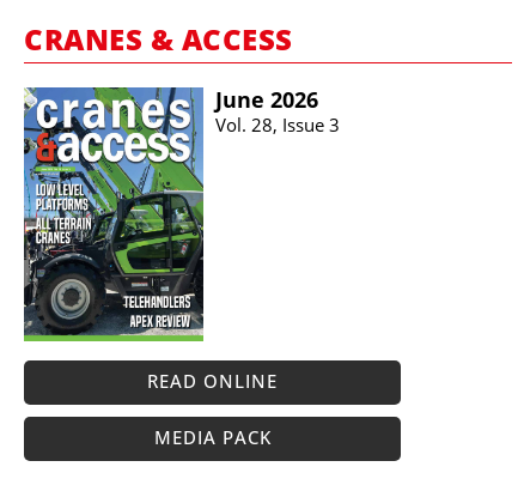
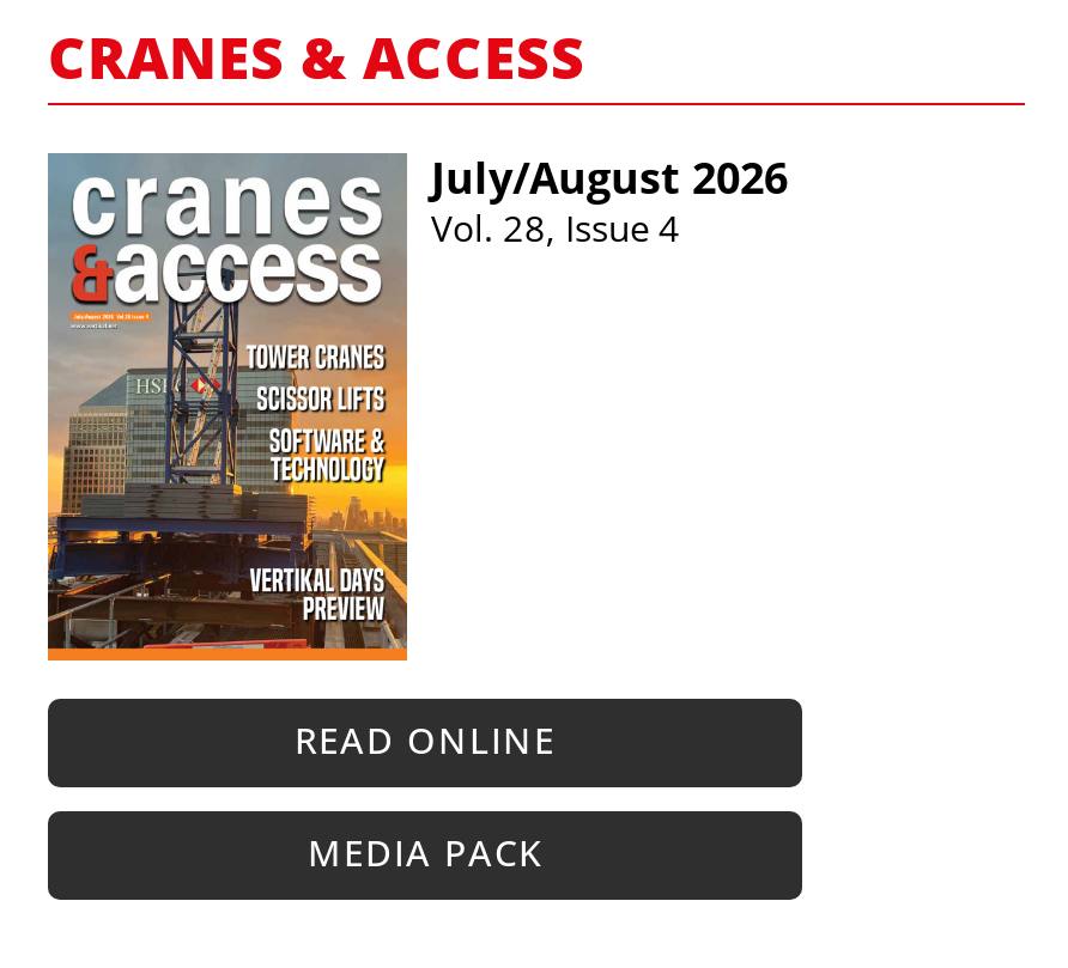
[23,85,340,342] [image] | June 2026 | Vol. 28, Issue 3 -> [45,149,788,663] [image] | July/August 2026 | Vol. 28, Issue 4

